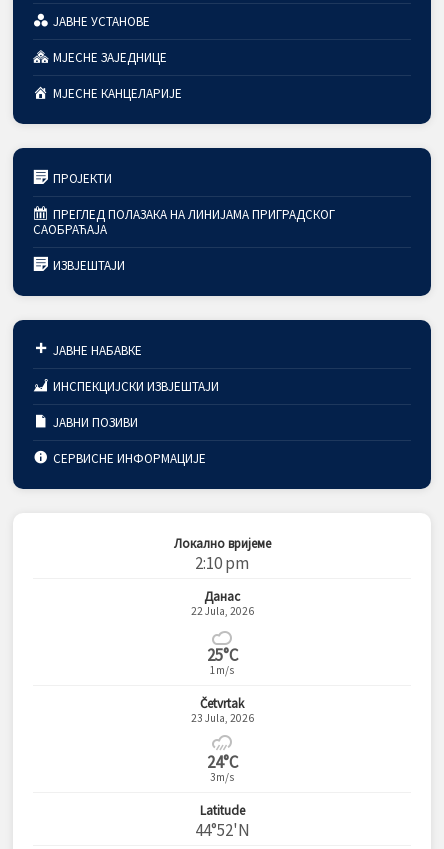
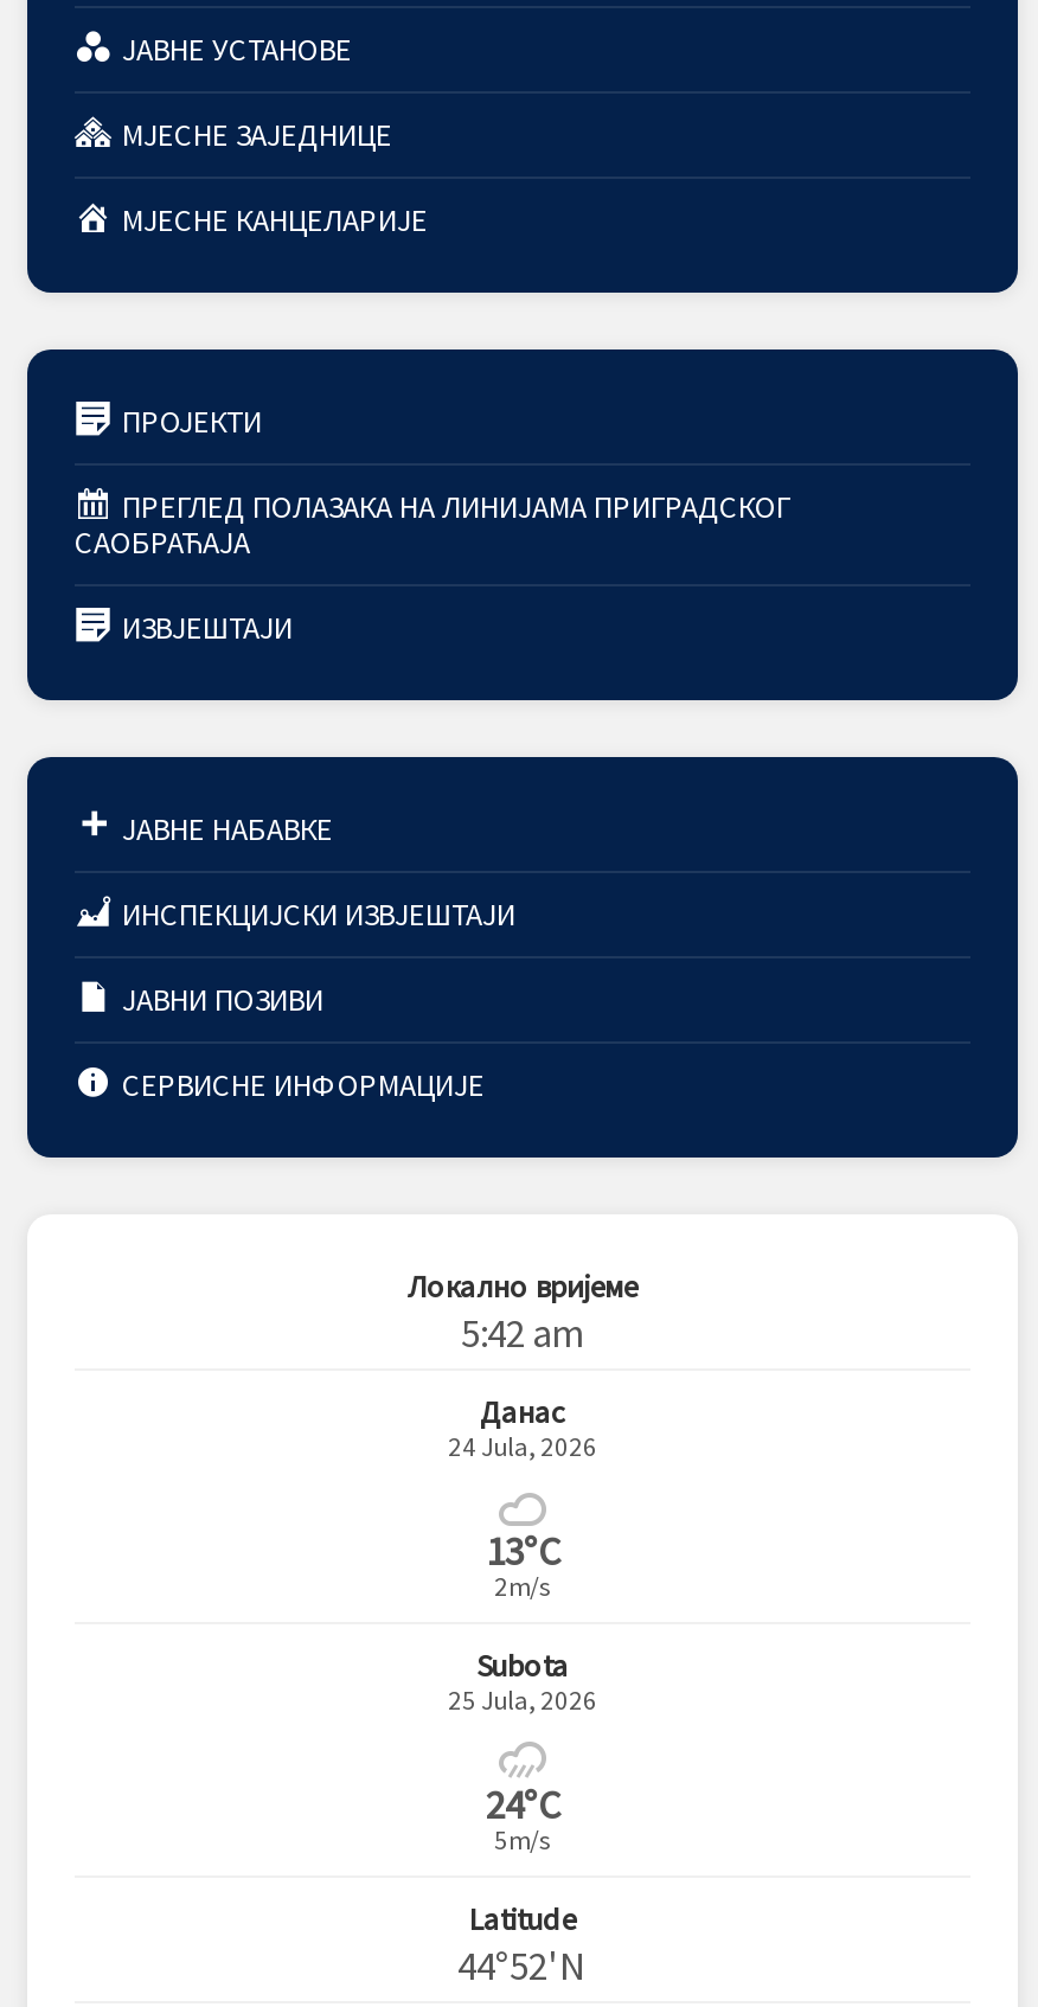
[195,552,249,574] 2:10 pm -> [461,1307,584,1359] 5:42 am
[190,604,253,618] 22 Jula, 2026 -> [448,1430,597,1463] 24 Jula, 2026
[206,644,237,677] 25°C | 1m/s -> [486,1525,559,1603] 13°C | 2m/s
[190,695,253,725] Četvrtak | 23 Jula, 2026 -> [448,1646,597,1717] Subota | 25 Jula, 2026
[210,770,234,784] 3m/s -> [494,1823,551,1857] 5m/s

